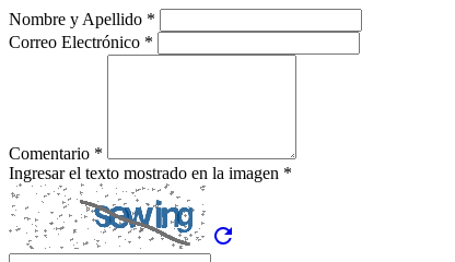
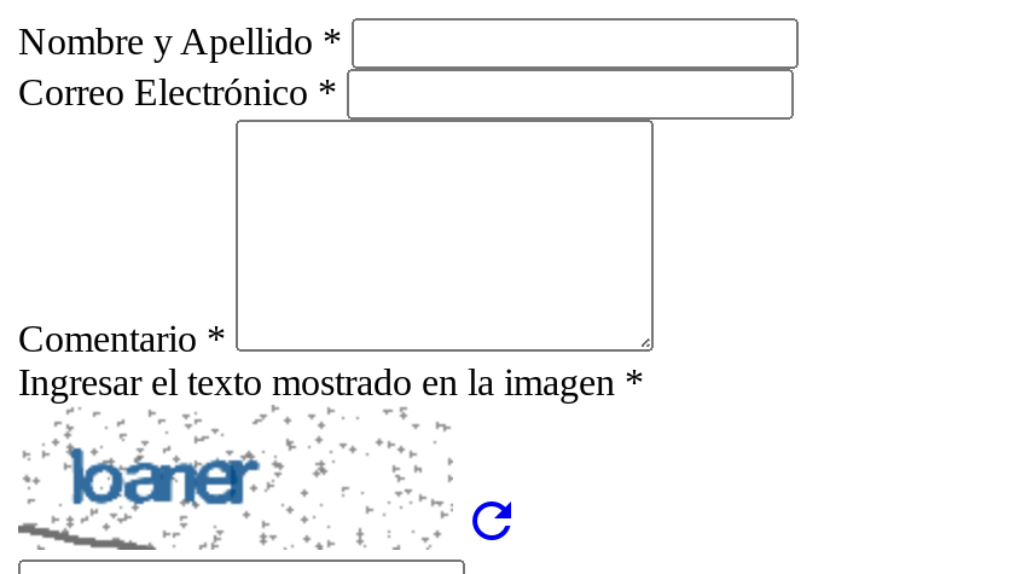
[8,186,206,250] [image] -> [16,410,453,552] [image]

